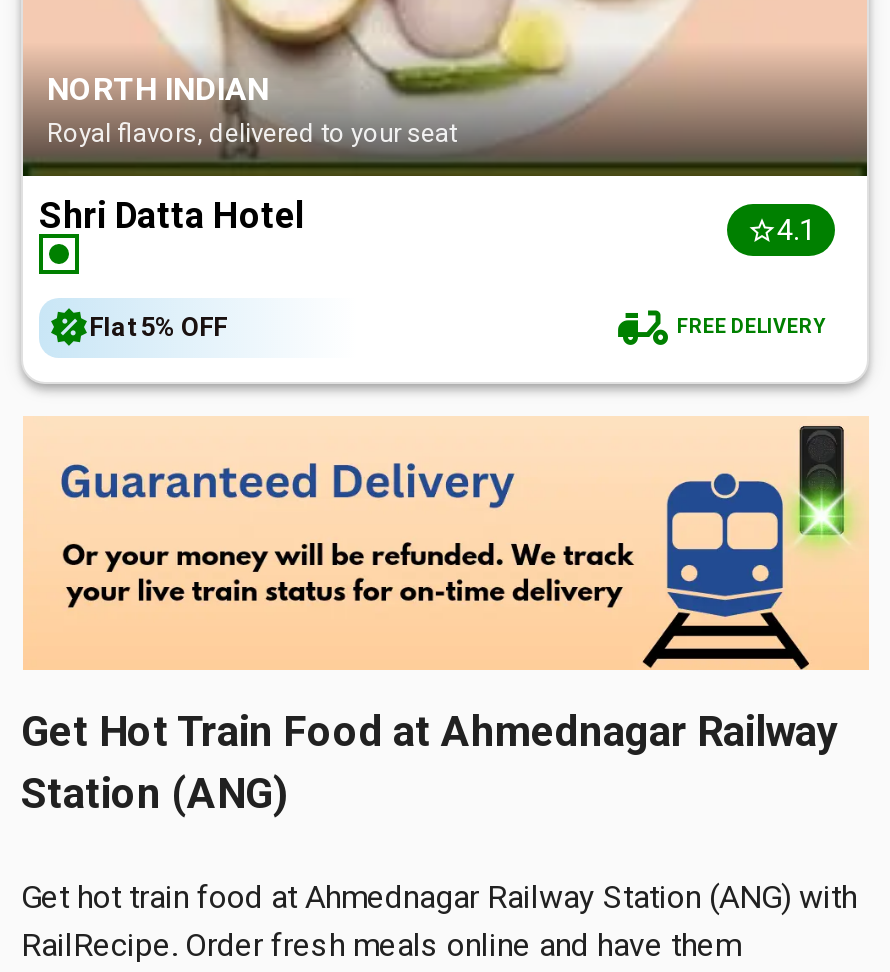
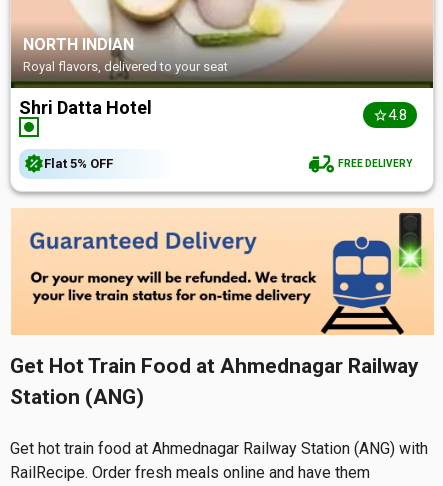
[777,212,815,248] 4.1 -> [388,106,407,124] 4.8

